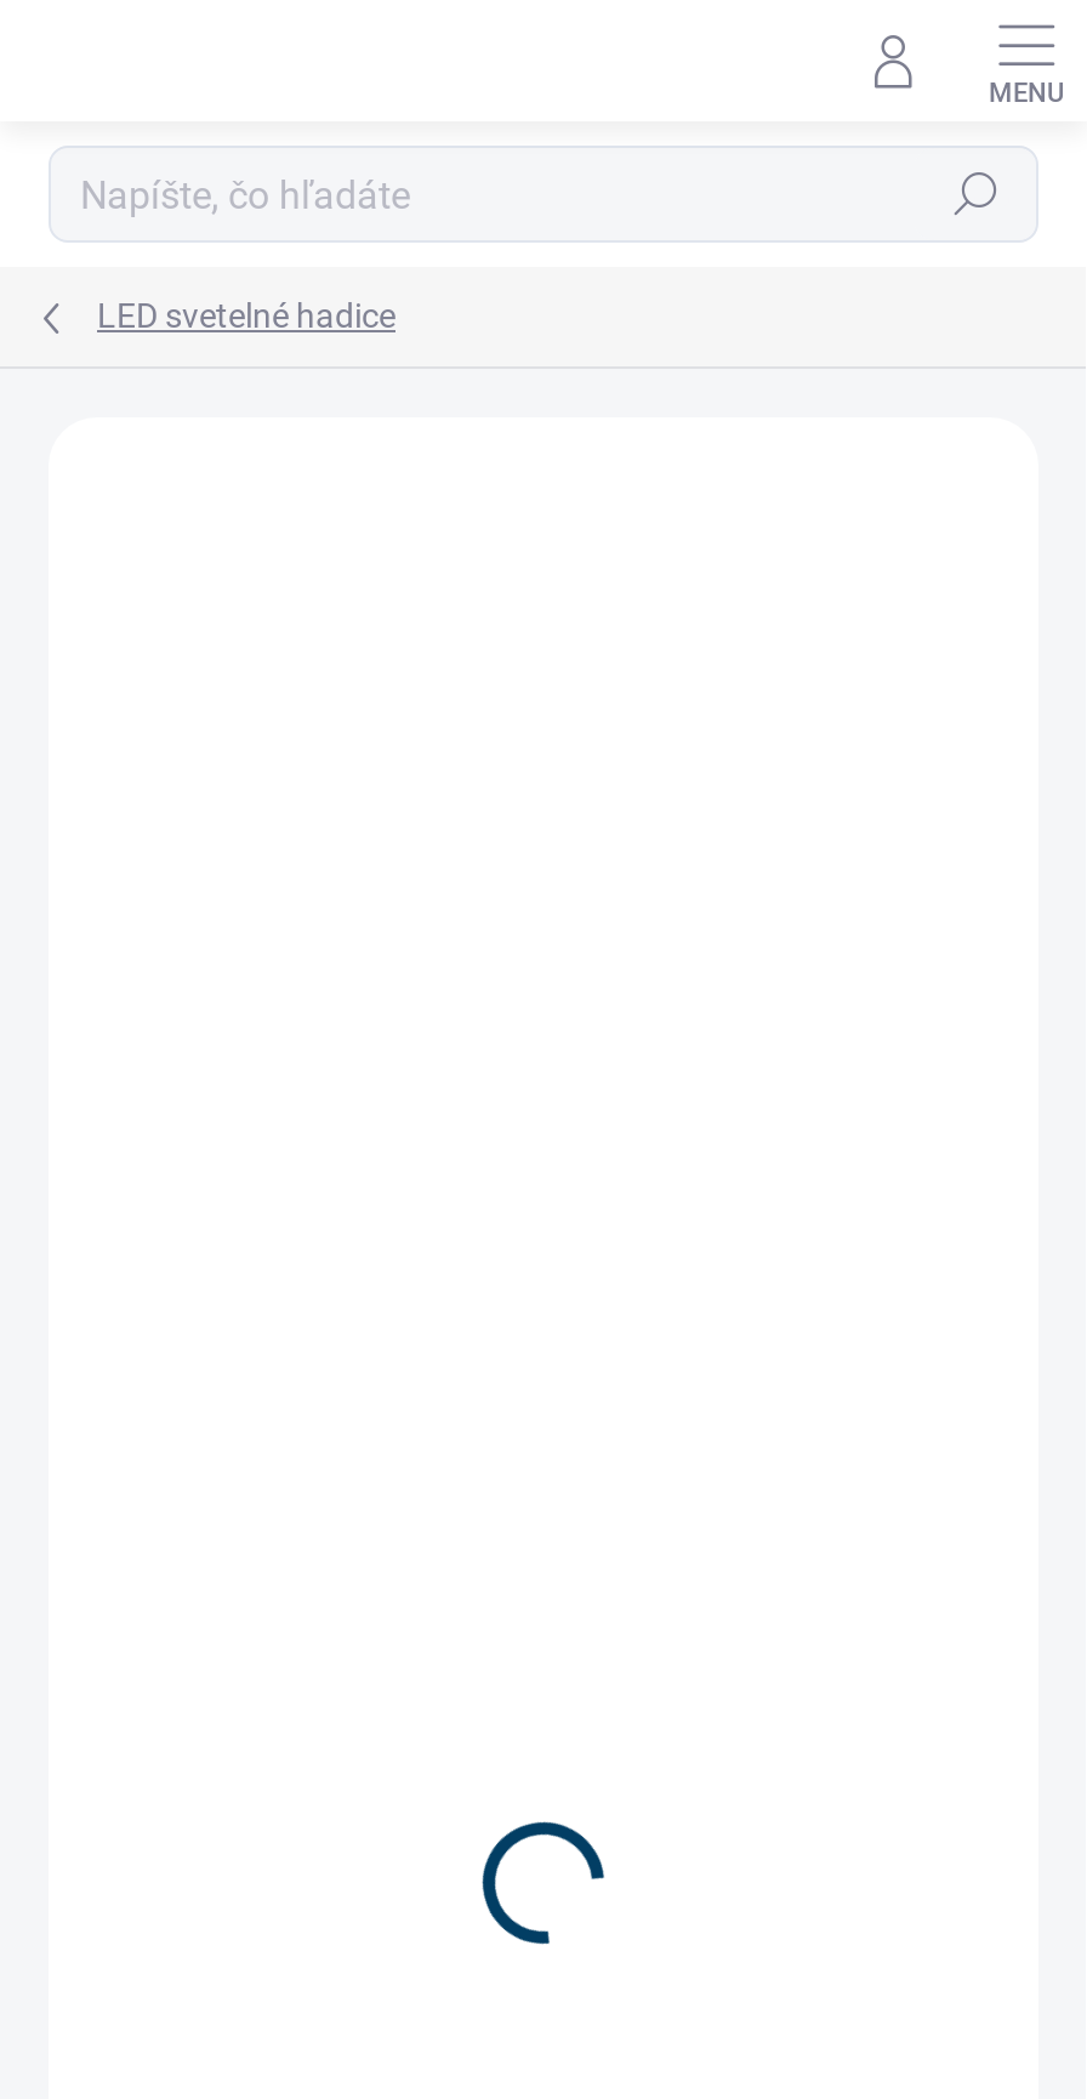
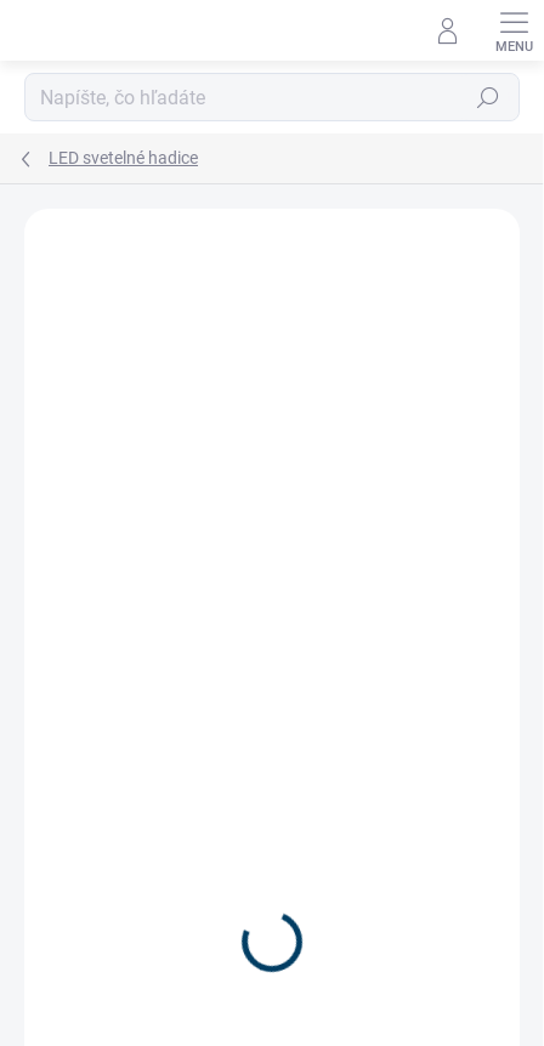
[483,1818,607,1946] [image] -> [242,910,305,973] [image]

